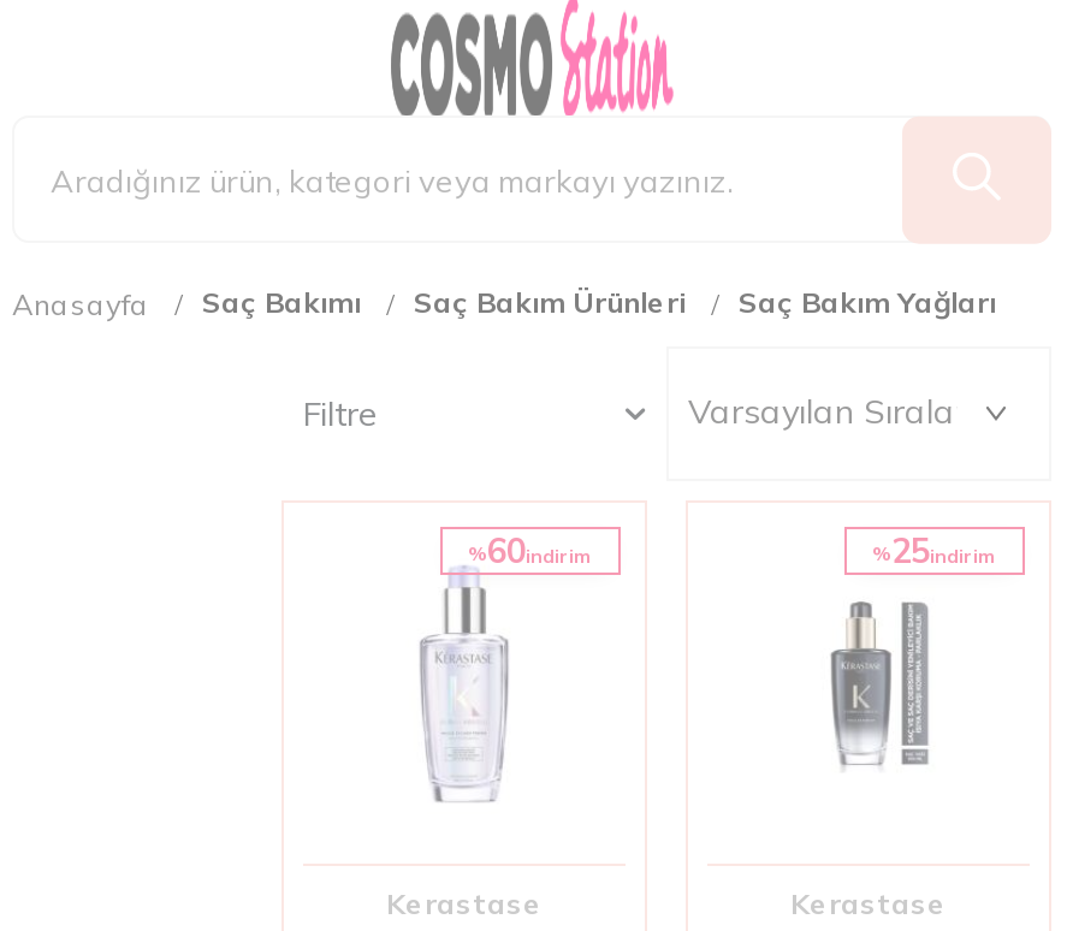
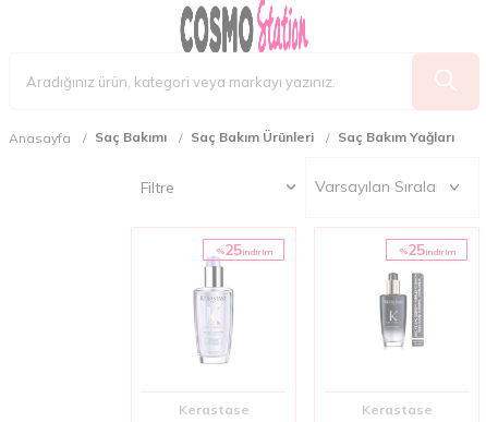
[468,529,593,572] %60i̇ndirim -> [215,240,272,259] %25i̇ndirim

